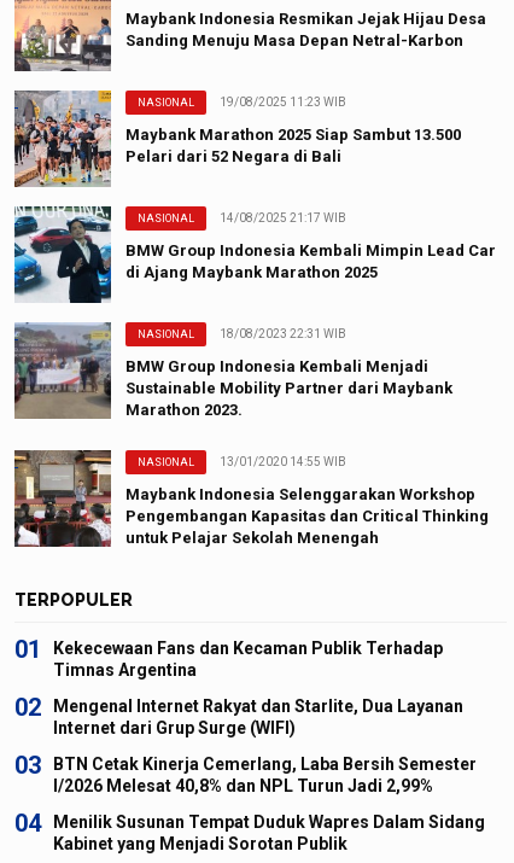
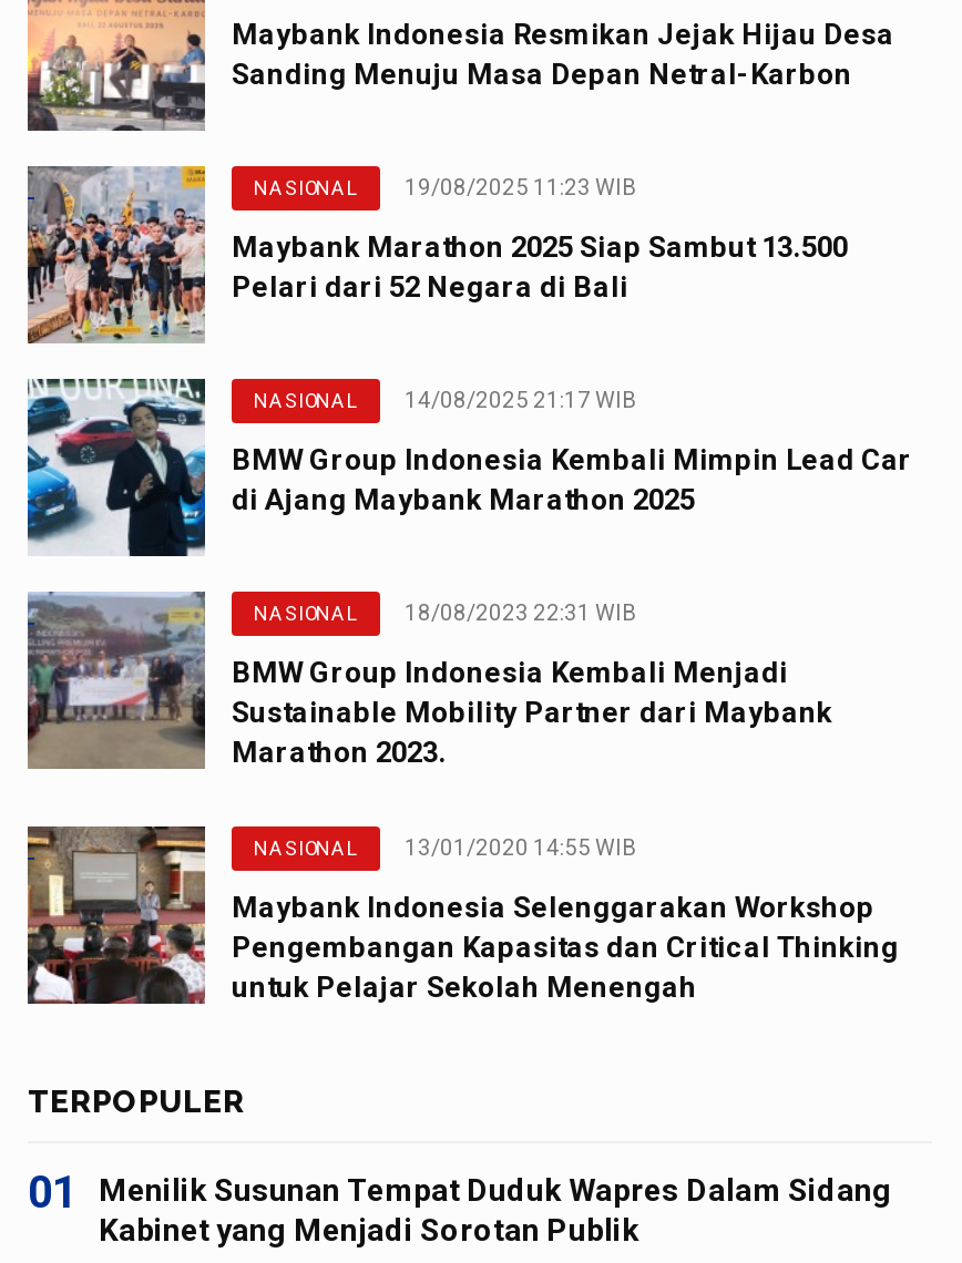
[14,638,477,838] Kekecewaan Fans dan Kecaman Publik Terhadap | Timnas Argentina | 02 | Mengenal Internet Rakyat dan Starlite, Dua Layanan | Internet dari Grup Surge (WIFI) | 03 | BTN Cetak Kinerja Cemerlang, Laba Bersih Semester | I/2026 Melesat 40,8% dan NPL Turun Jadi 2,99% | 04 -> none

